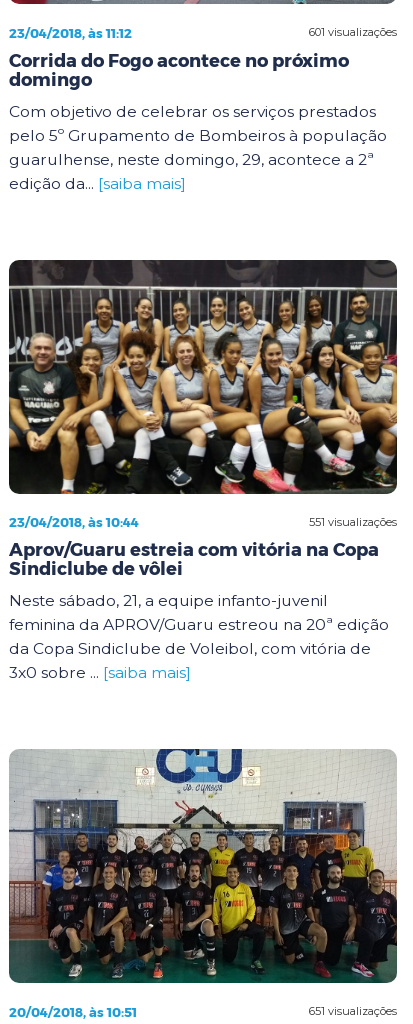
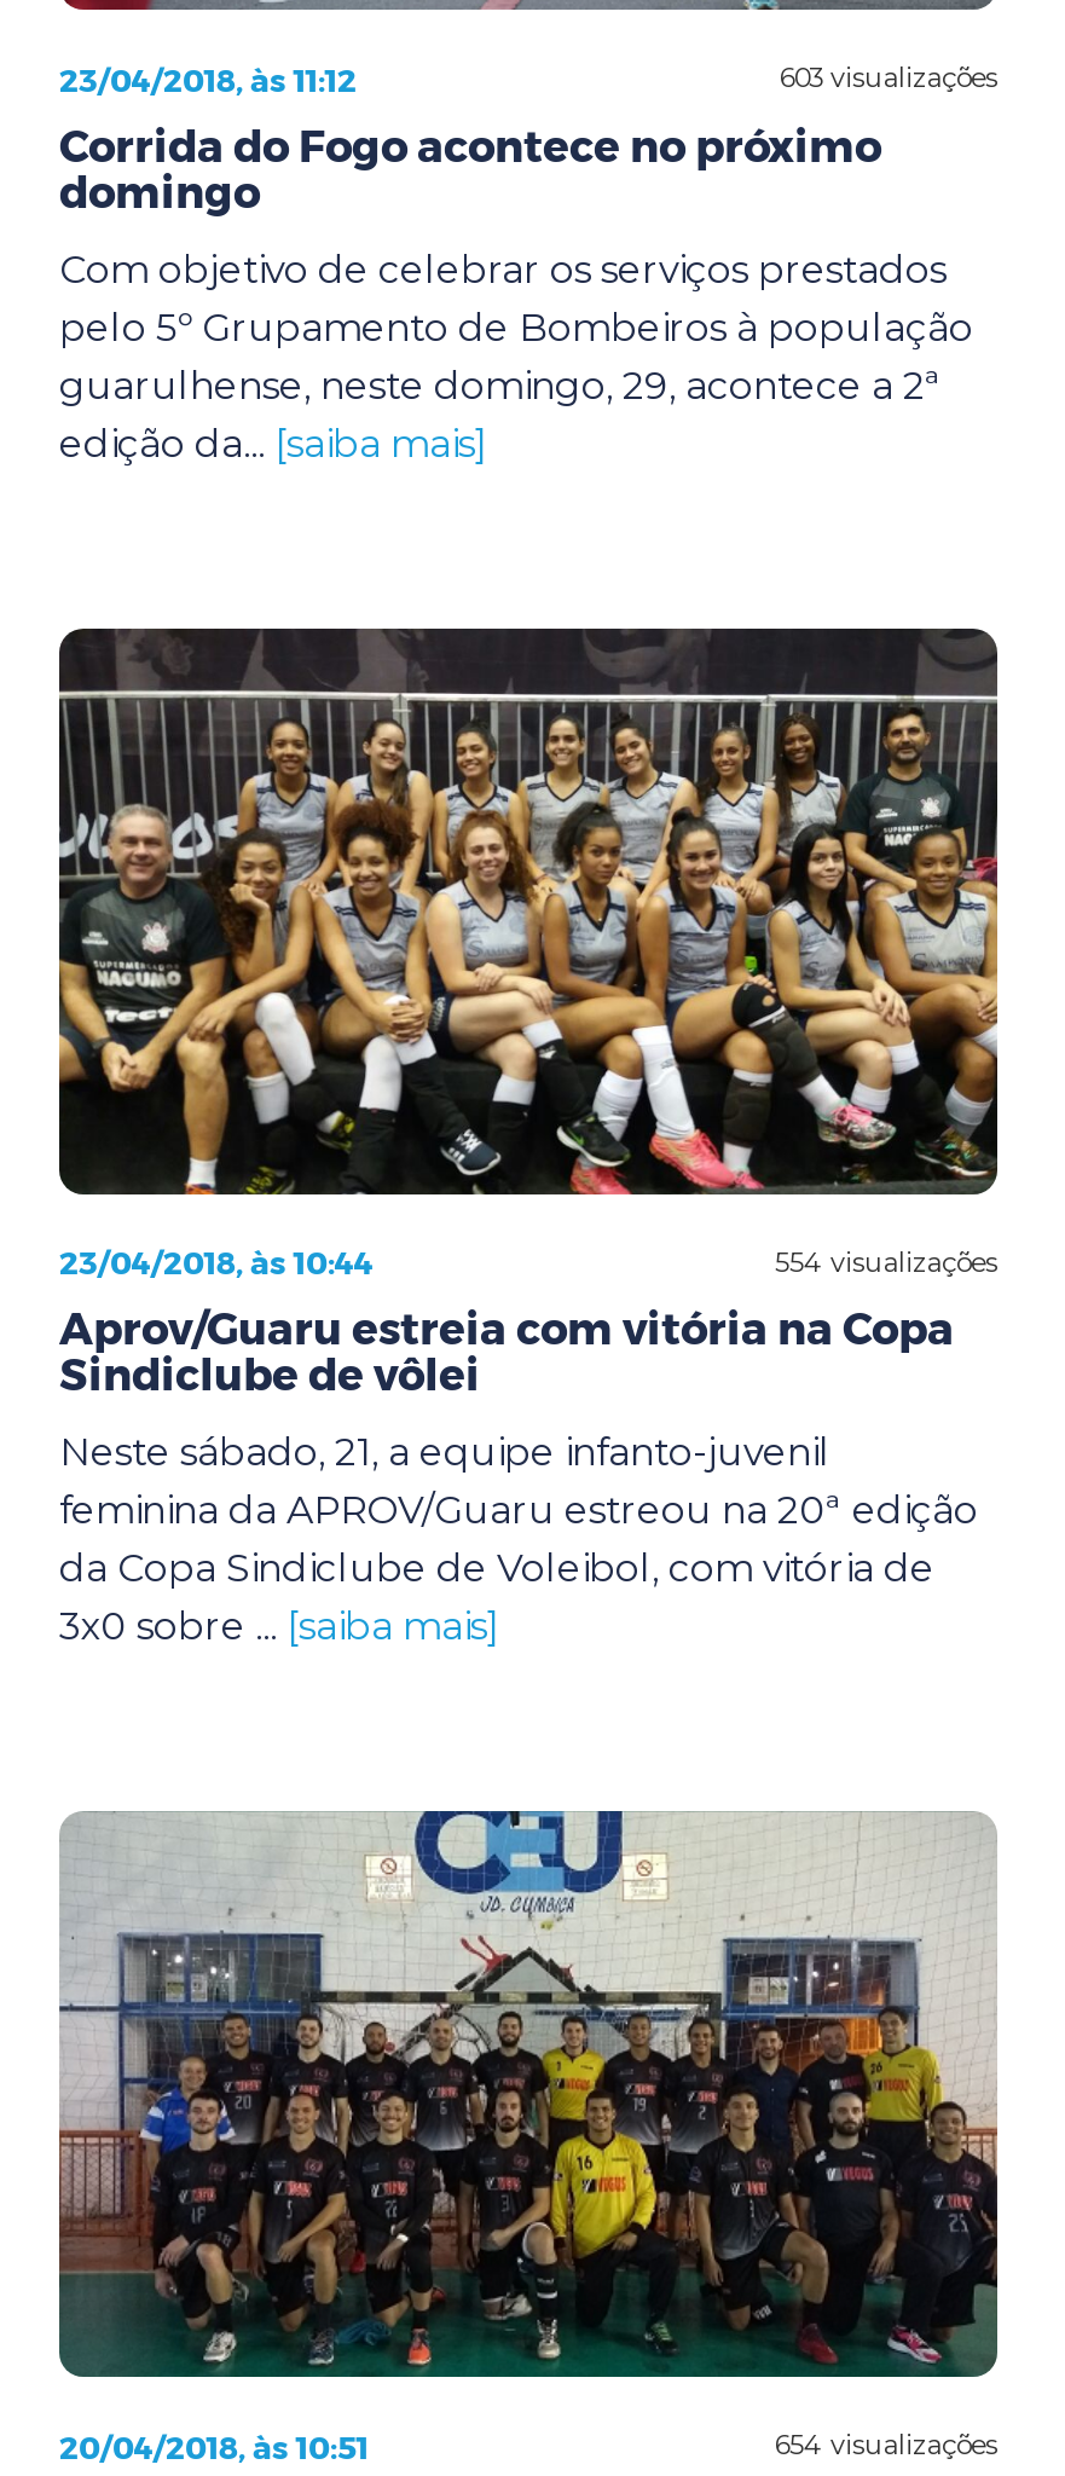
[309,25,397,39] 601 visualizações -> [780,60,997,94] 603 visualizações
[309,514,397,528] 551 visualizações -> [775,1244,997,1278] 554 visualizações
[309,1004,397,1018] 651 visualizações -> [775,2428,997,2461] 654 visualizações

